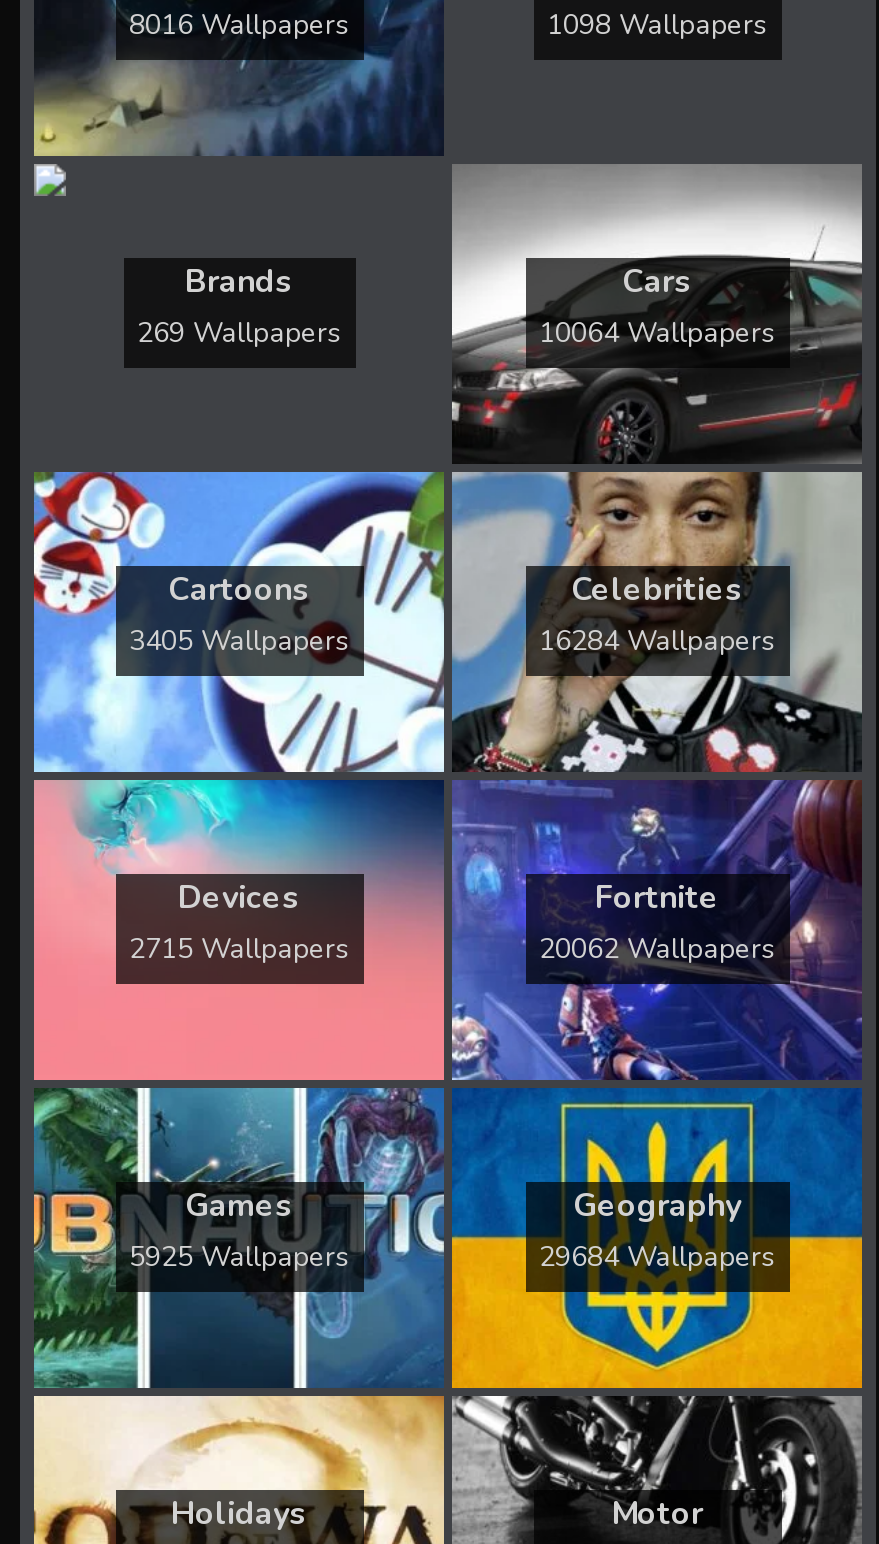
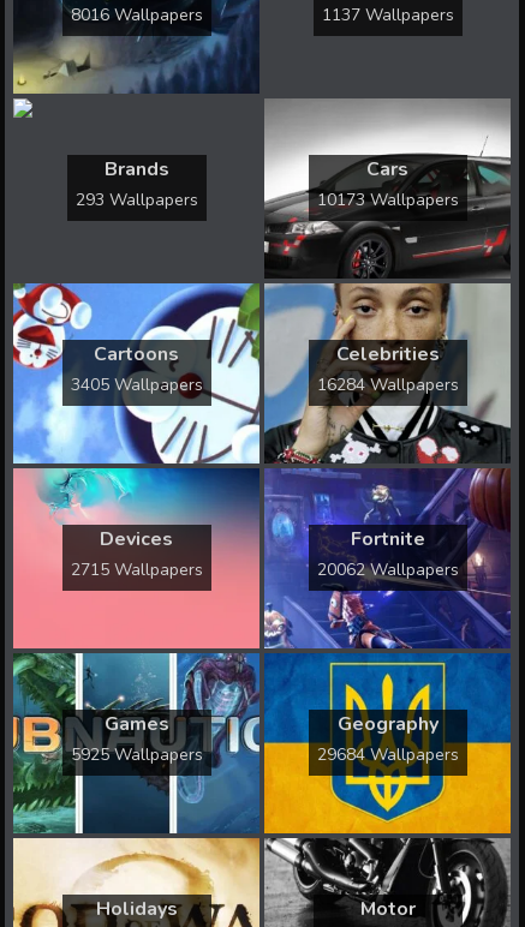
[547,7,767,45] 1098 Wallpapers -> [321,4,454,27] 1137 Wallpapers
[137,315,341,353] 269 Wallpapers -> [75,189,198,212] 293 Wallpapers
[539,315,775,353] 10064 Wallpapers -> [317,189,458,212] 10173 Wallpapers

